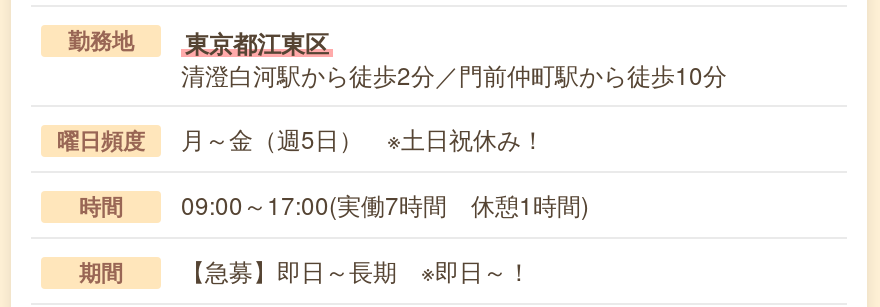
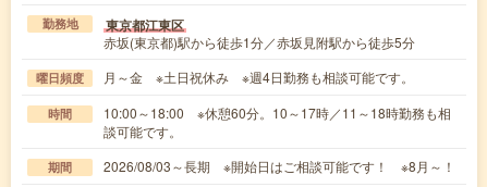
[181,56,727,90] 清澄白河駅から徒歩2分／門前仲町駅から徒歩10分 -> [104,32,415,51] 赤坂(東京都)駅から徒歩1分／赤坂見附駅から徒歩5分
[181,120,545,154] 月～金（週5日） ※土日祝休み！ -> [104,67,414,86] 月～金 ※土日祝休み ※週4日勤務も相談可能です。
[181,186,589,220] 09:00～17:00(実働7時間 休憩1時間) -> [104,103,451,140] 10:00～18:00 ※休憩60分。10～17時／11～18時勤務も相 | 談可能です。
[181,252,531,286] 【急募】即日～長期 ※即日～！ -> [104,156,455,175] 2026/08/03～長期 ※開始日はご相談可能です！ ※8月～！

